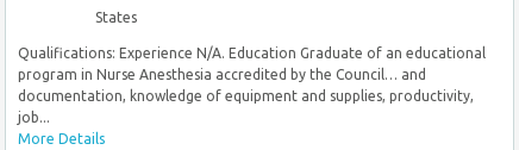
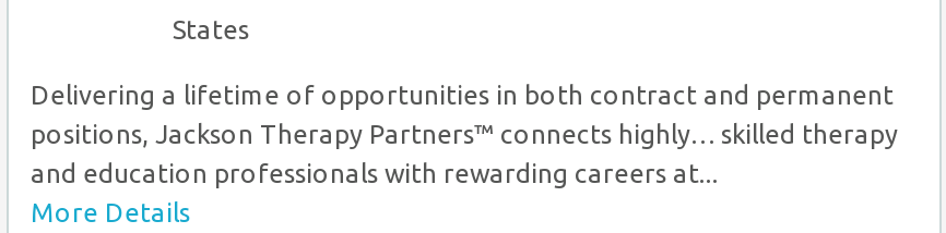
[18,45,486,125] Qualifications: Experience N/A. Education Graduate of an educational | program in Nurse Anesthesia accredited by the Council… and | documentation, knowledge of equipment and supplies, productivity, | job... -> [31,81,898,187] Delivering a lifetime of opportunities in both contract and permanent | positions, Jackson Therapy Partners™ connects highly… skilled therapy | and education professionals with rewarding careers at...

